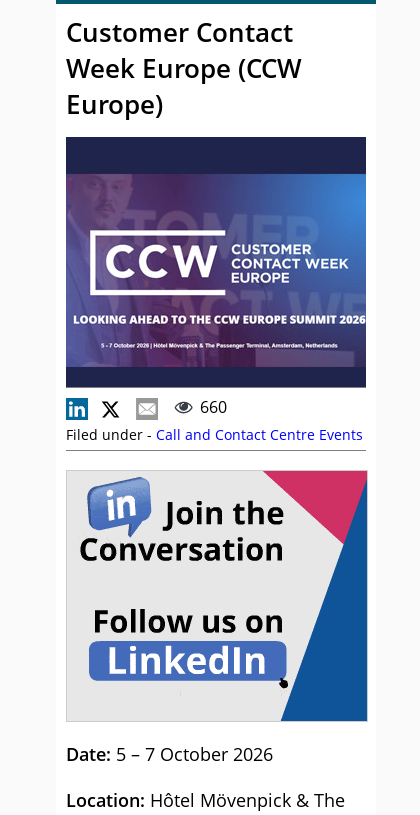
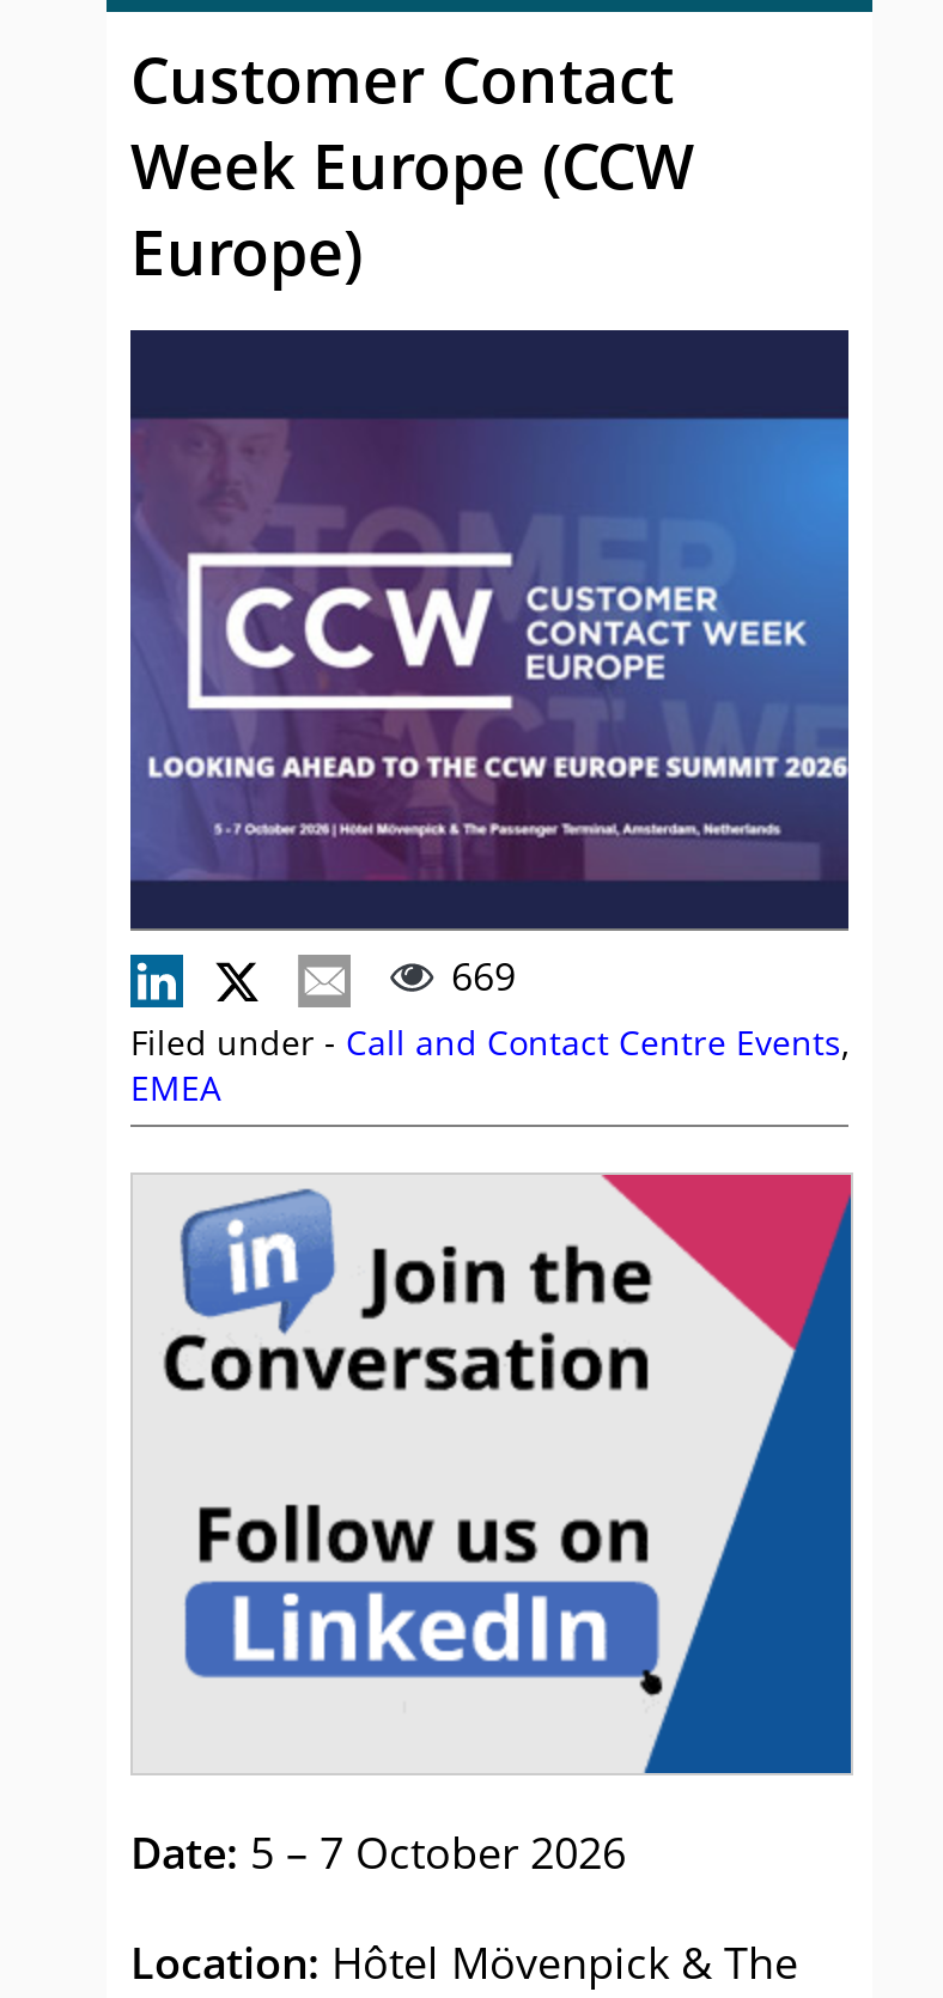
[66,396,363,444] 660 | Filed under - Call and Contact Centre Events -> [130,950,848,1110] 669 | Filed under - Call and Contact Centre Events, | EMEA

